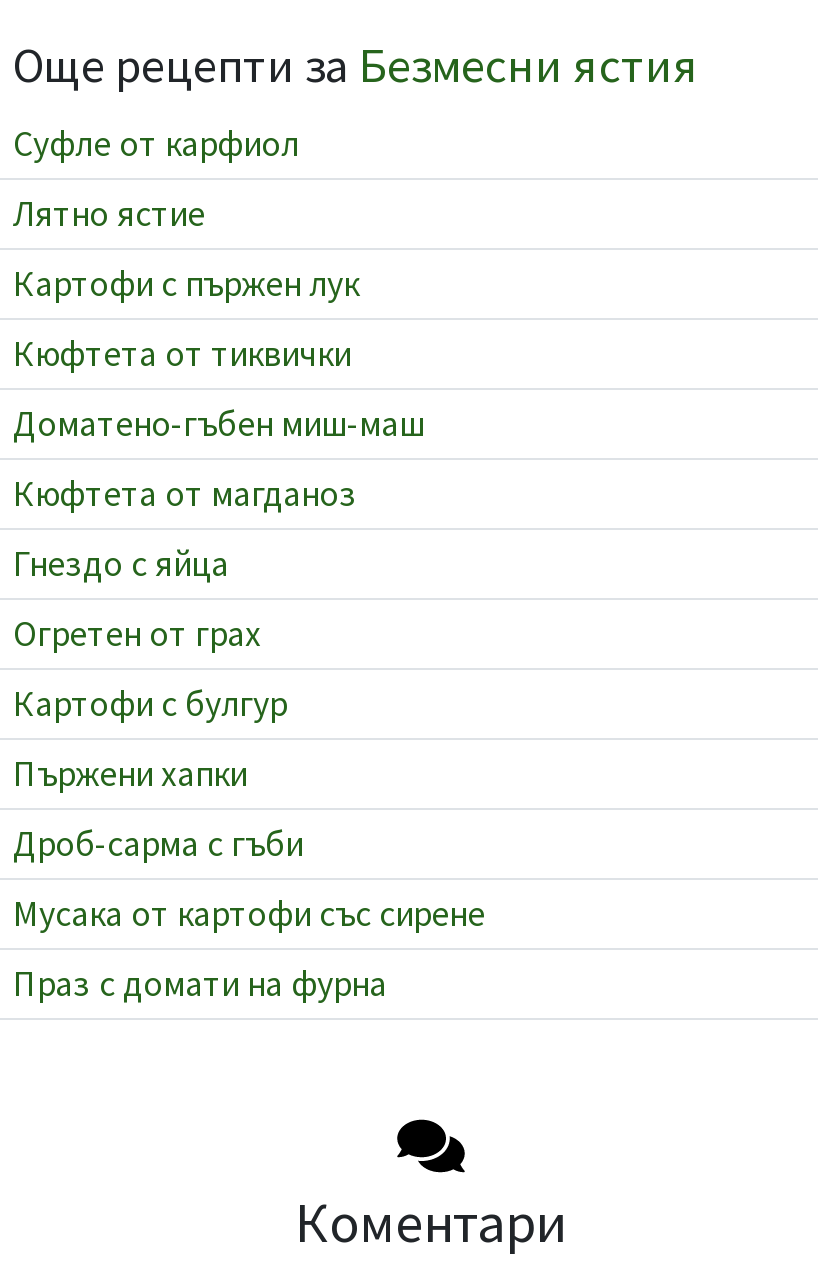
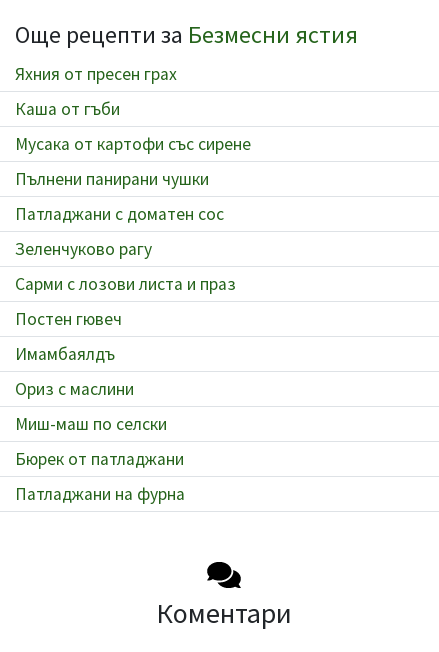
[13,121,425,865] Суфле от карфиол | Лятно ястие | Картофи с пържен лук | Кюфтета от тиквички | Доматено-гъбен миш-маш | Кюфтета от магданоз | Гнездо с яйца | Огретен от грах | Картофи с булгур | Пържени хапки | Дроб-сарма с гъби -> [15,63,177,120] Яхния от пресен грах | Каша от гъби
moved [13,891,485,935] -> [15,133,251,155]: Мусака от картофи със сирене
[13,961,387,1005] Праз с домати на фурна -> [15,168,236,505] Пълнени панирани чушки | Патладжани с доматен сос | Зеленчуково рагу | Сарми с лозови листа и праз | Постен гювеч | Имамбаялдъ | Ориз с маслини | Миш-маш по селски | Бюрек от патладжани | Патладжани на фурна

